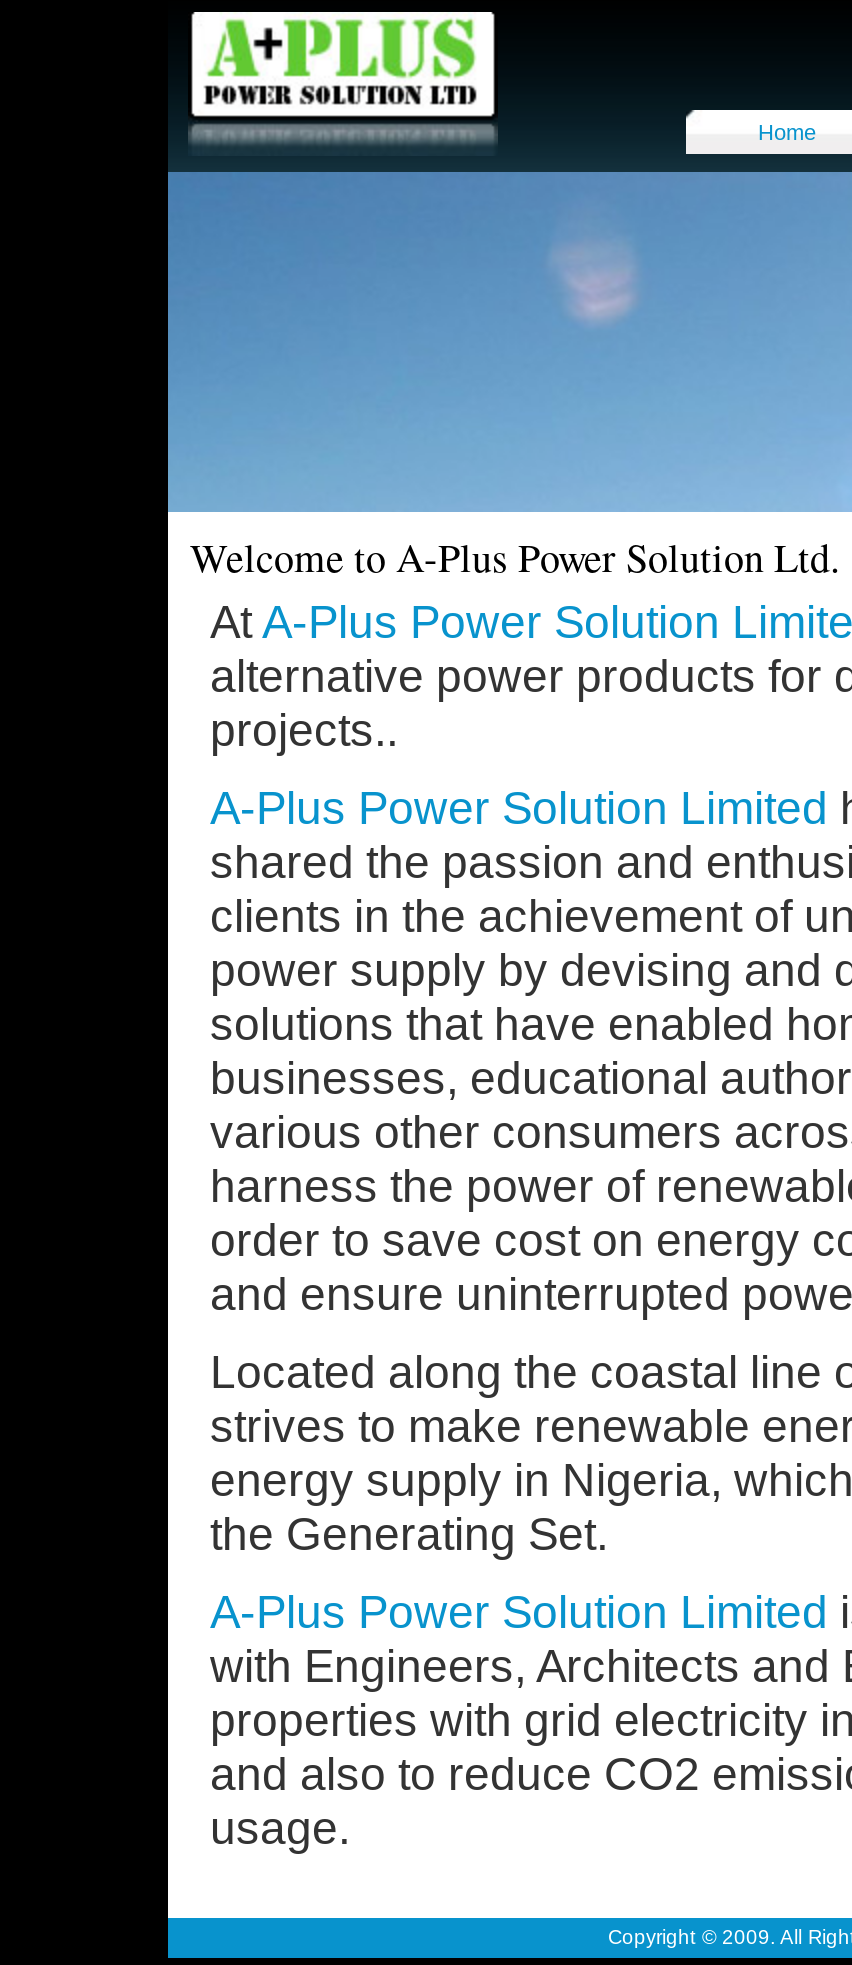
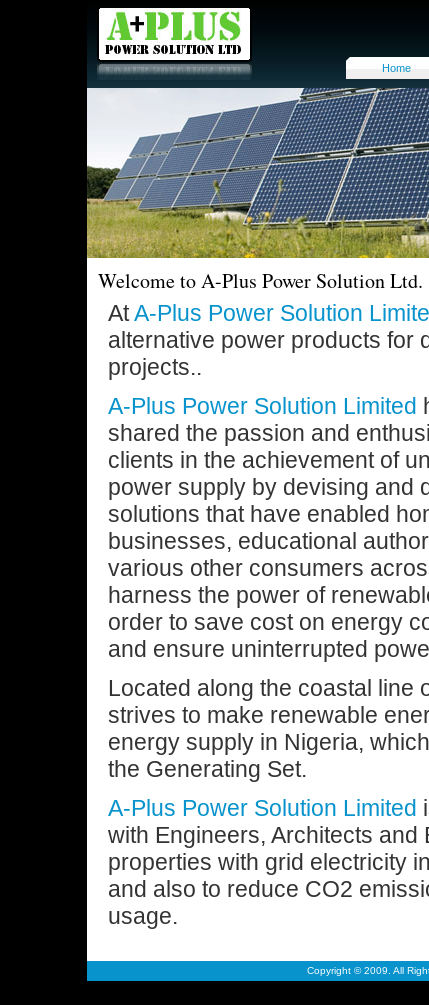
[166,170,846,514] [image] -> [86,87,426,259] [image]

